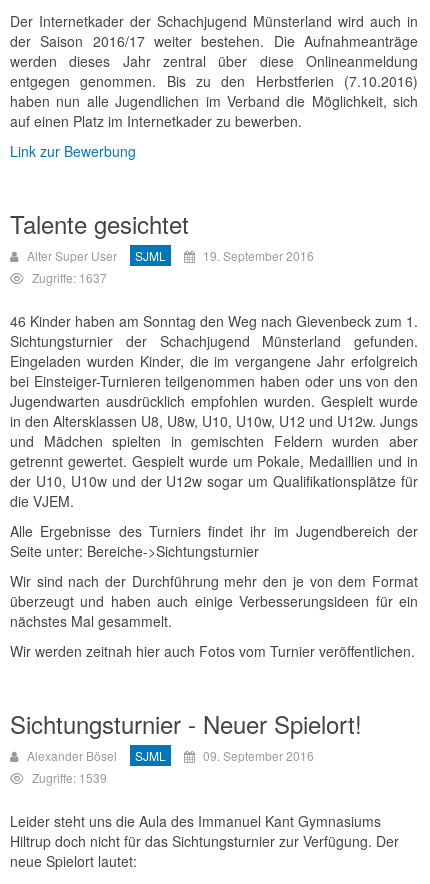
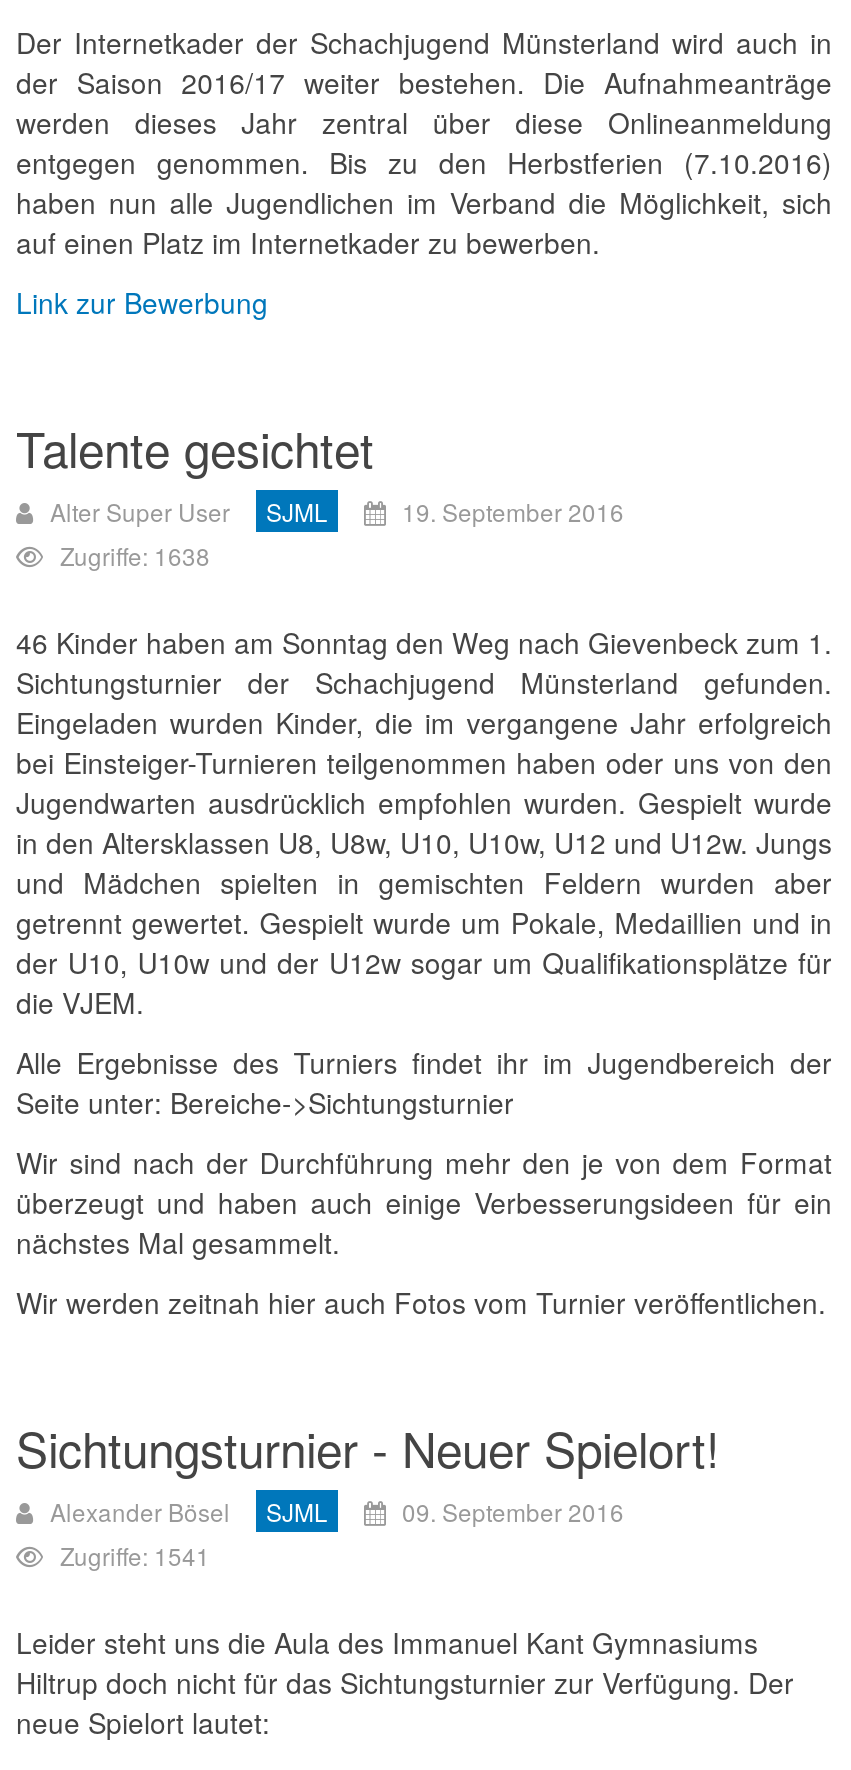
[32,269,107,286] Zugriffe: 1637 -> [60,538,210,572] Zugriffe: 1638
[32,769,107,786] Zugriffe: 1539 -> [60,1538,210,1572] Zugriffe: 1541

